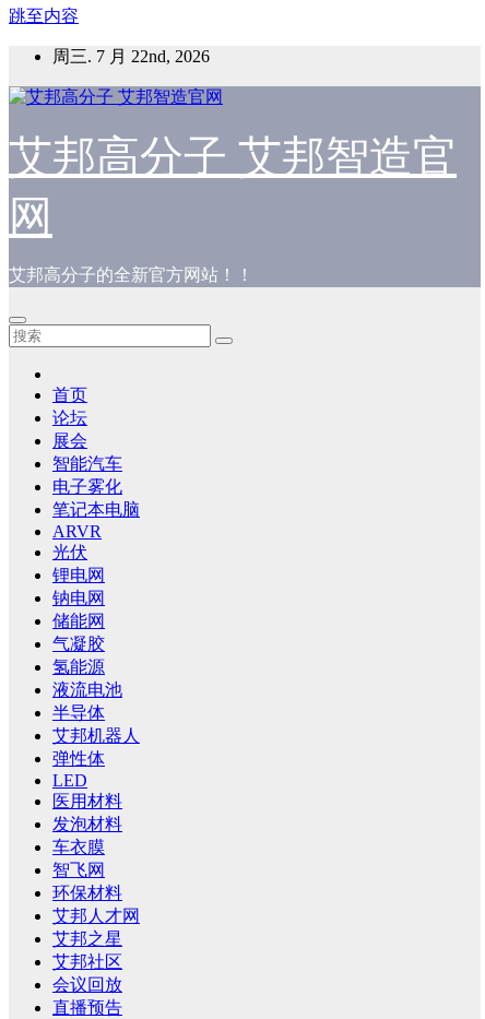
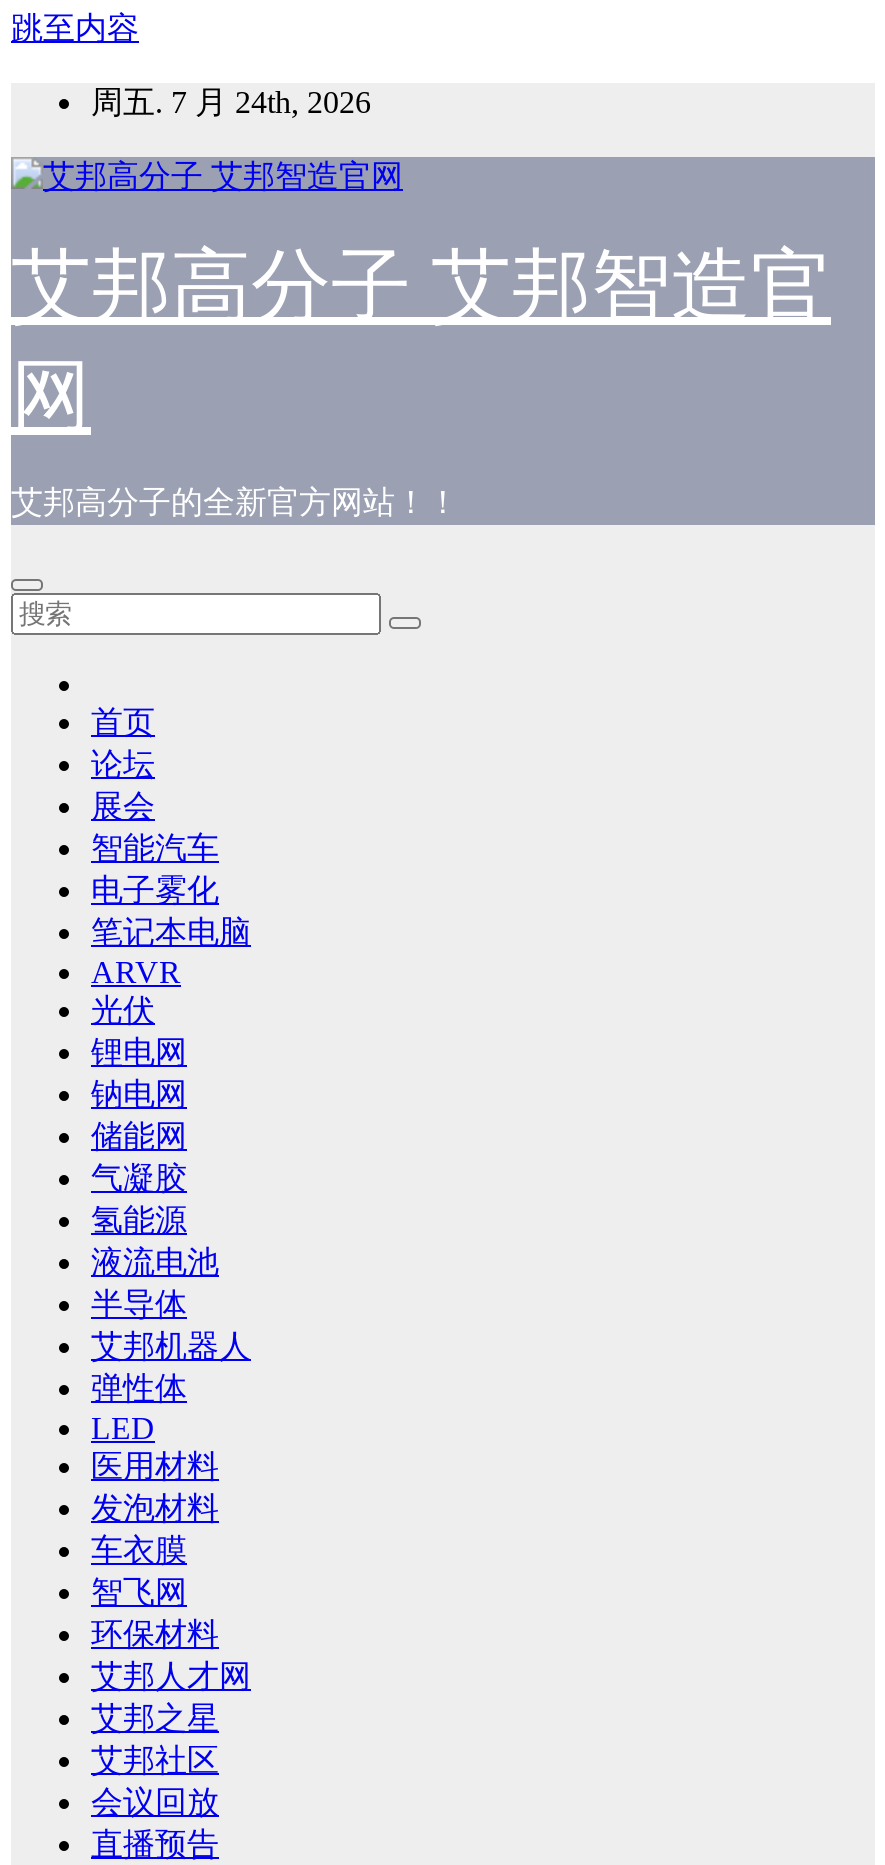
[52,47,210,66] 周三. 7 月 22nd, 2026 -> [91,85,371,119] 周五. 7 月 24th, 2026

